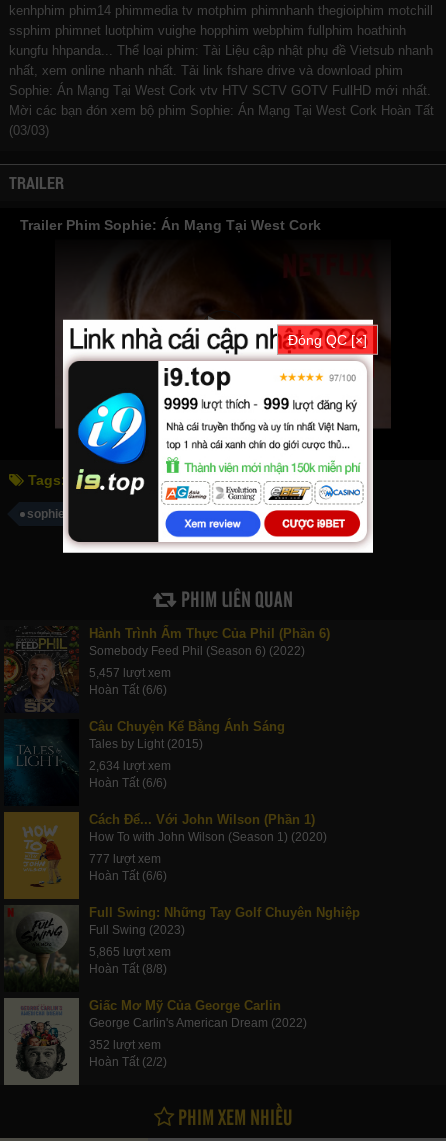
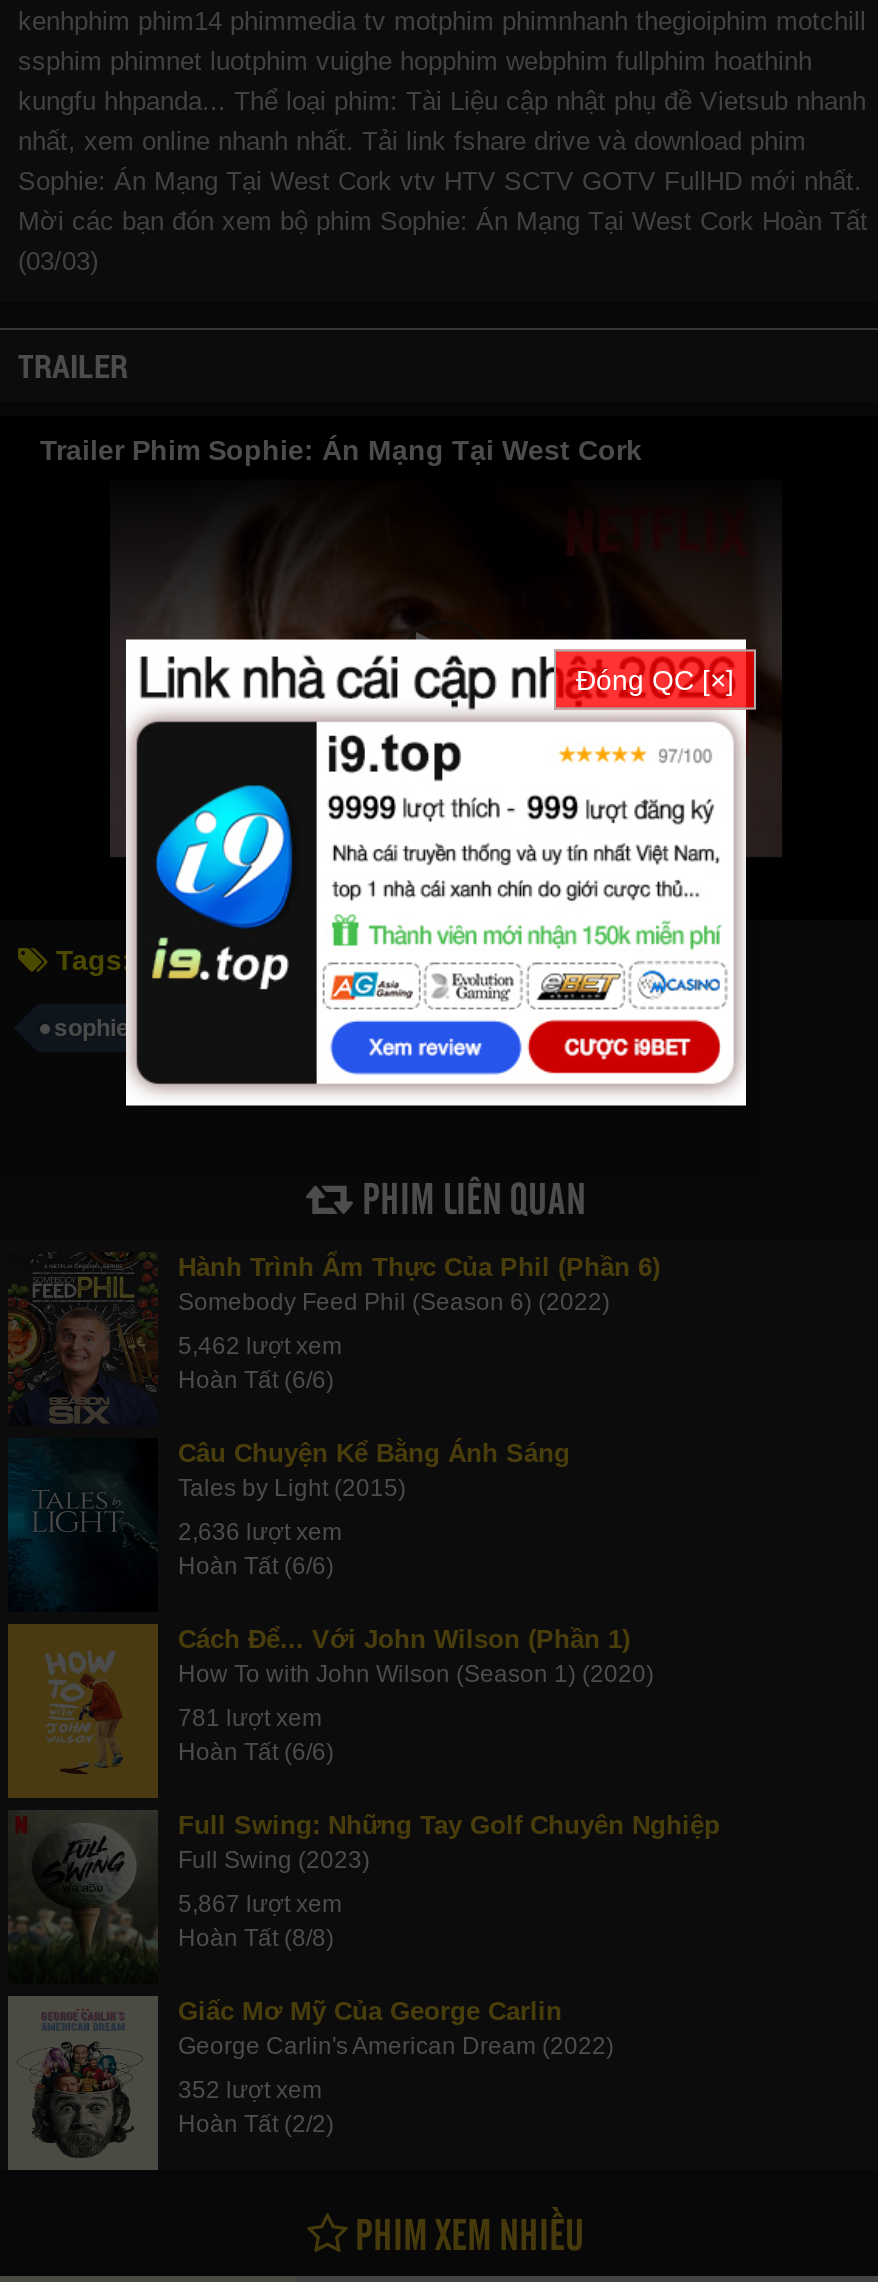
[89,666,171,680] 5,457 lượt xem -> [178,1332,342,1360] 5,462 lượt xem
[89,759,171,773] 2,634 lượt xem -> [178,1518,342,1546] 2,636 lượt xem
[89,852,161,866] 777 lượt xem -> [178,1704,322,1732] 781 lượt xem
[89,945,171,959] 5,865 lượt xem -> [178,1890,342,1918] 5,867 lượt xem

